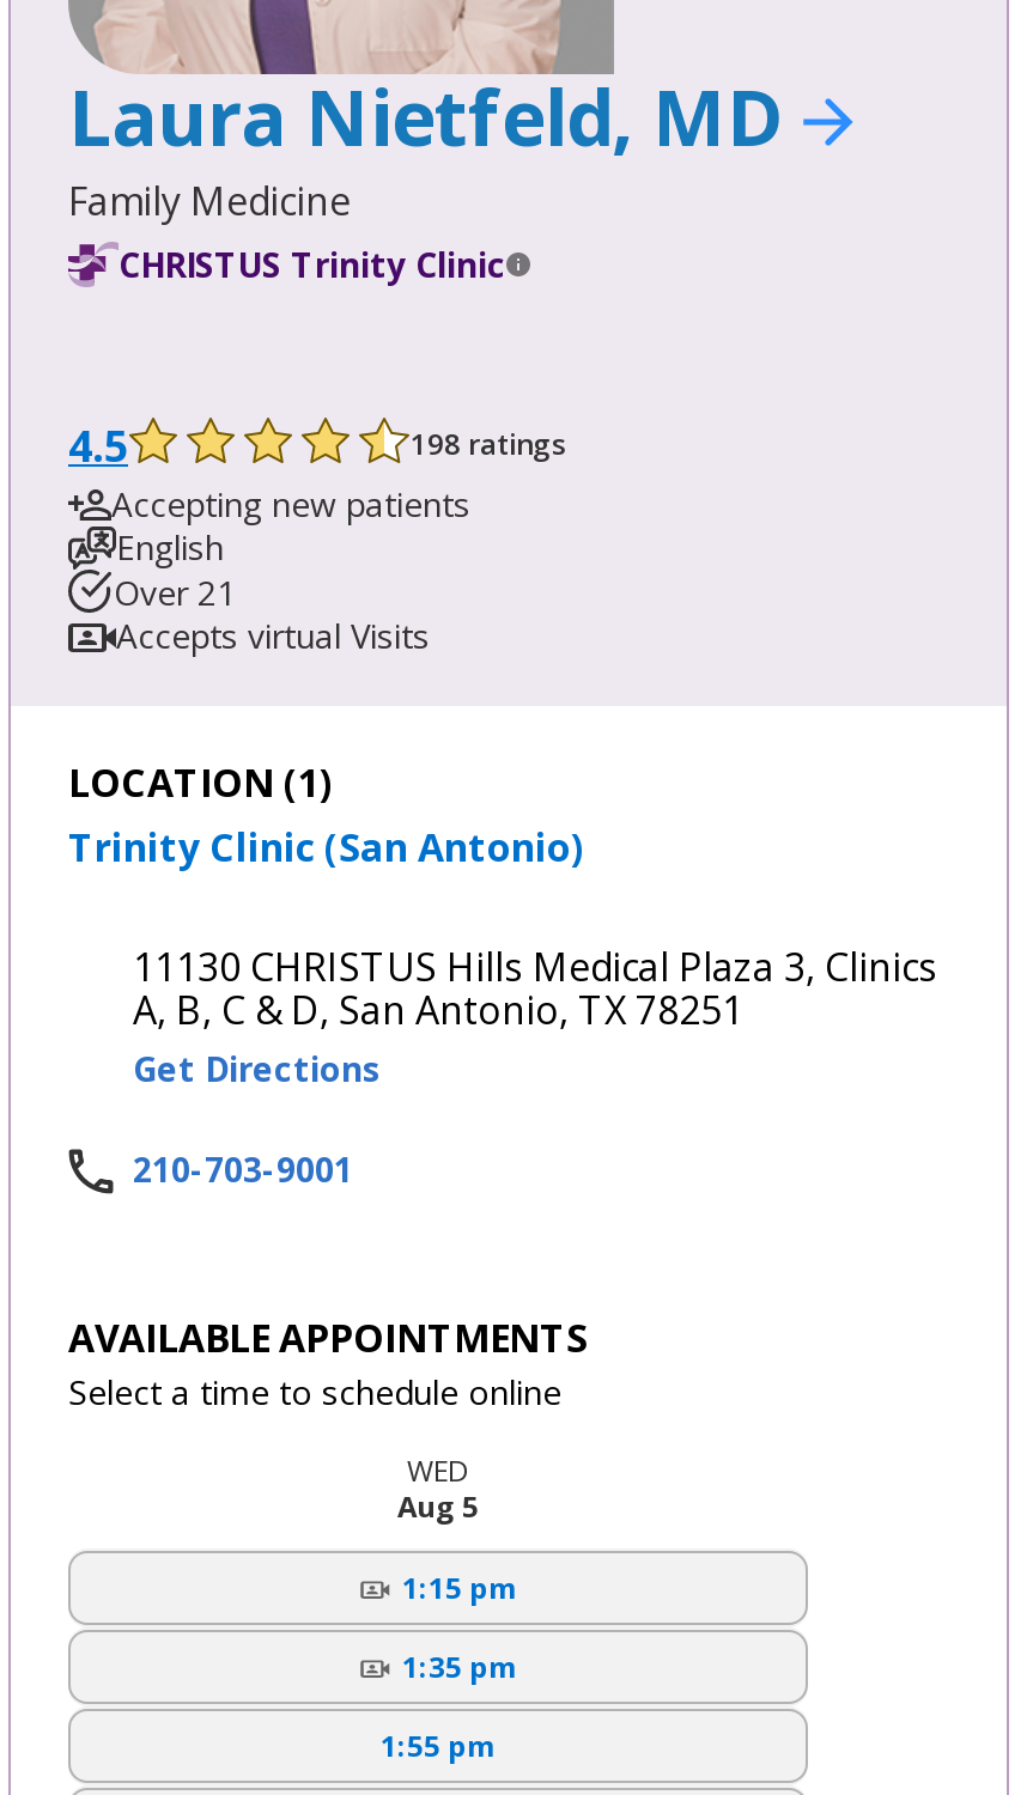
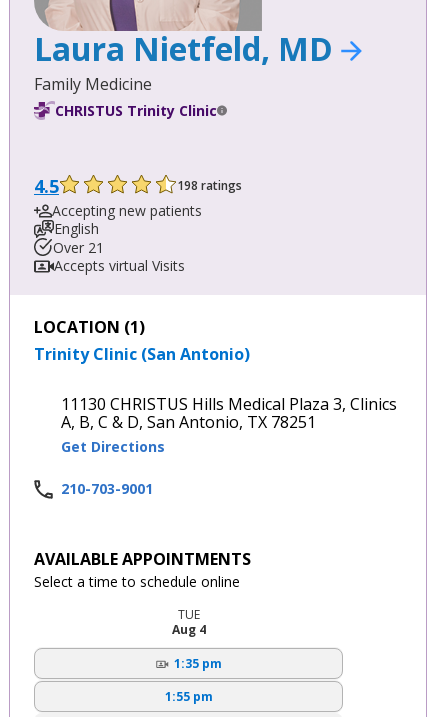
[397,1450,517,1607] WED | Aug 5 | 1:15 pm -> [171,606,205,638] TUE | Aug 4

